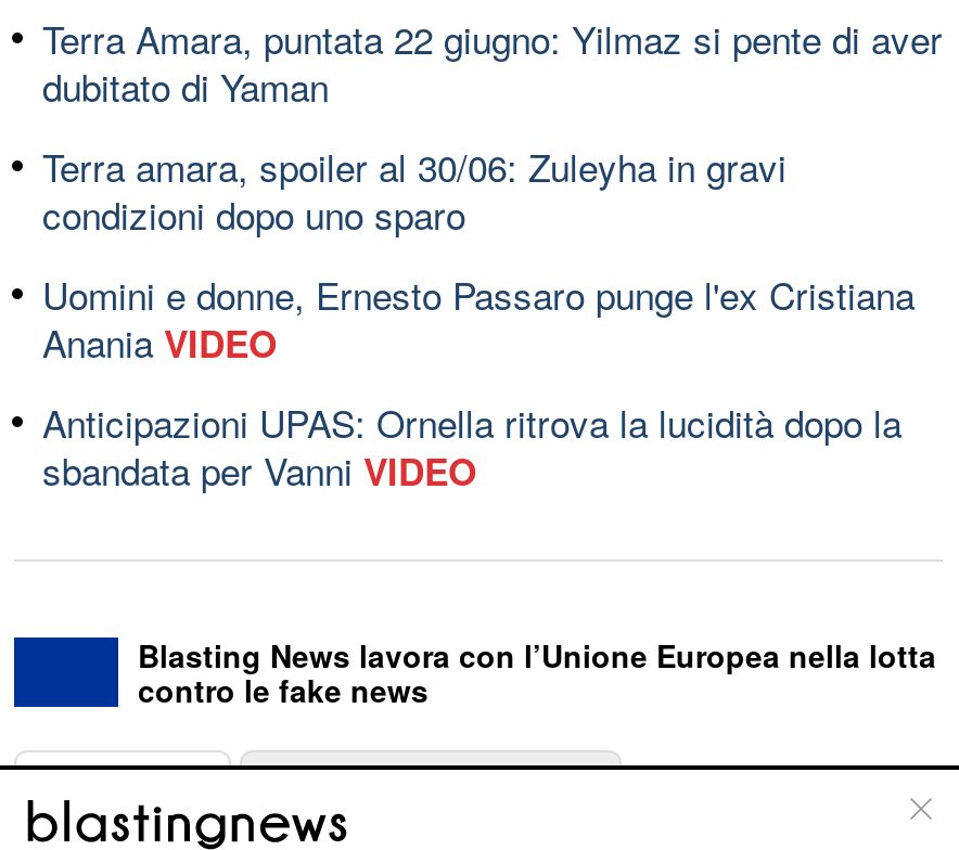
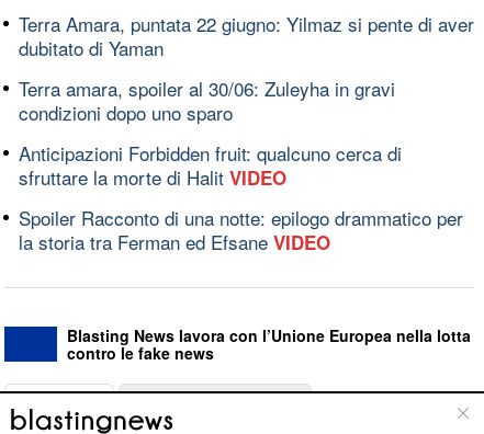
[42,266,915,368] Uomini e donne, Ernesto Passaro punge l'ex Cristiana | Anania VIDEO -> [19,139,402,190] Anticipazioni Forbidden fruit: qualcuno cerca di | sfruttare la morte di Halit VIDEO
[42,394,902,495] Anticipazioni UPAS: Ornella ritrova la lucidità dopo la | sbandata per Vanni VIDEO -> [19,203,463,255] Spoiler Racconto di una notte: epilogo drammatico per | la storia tra Ferman ed Efsane VIDEO

